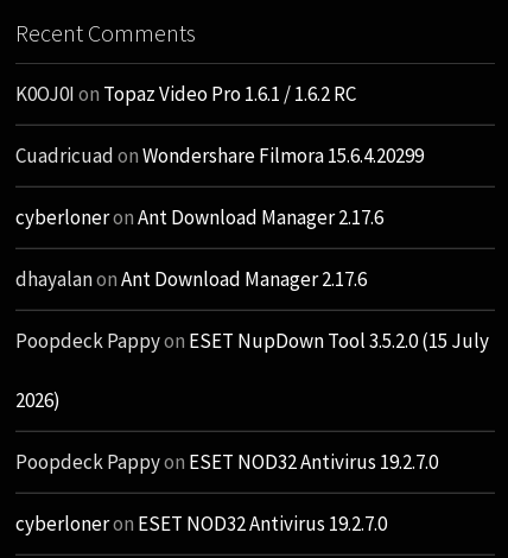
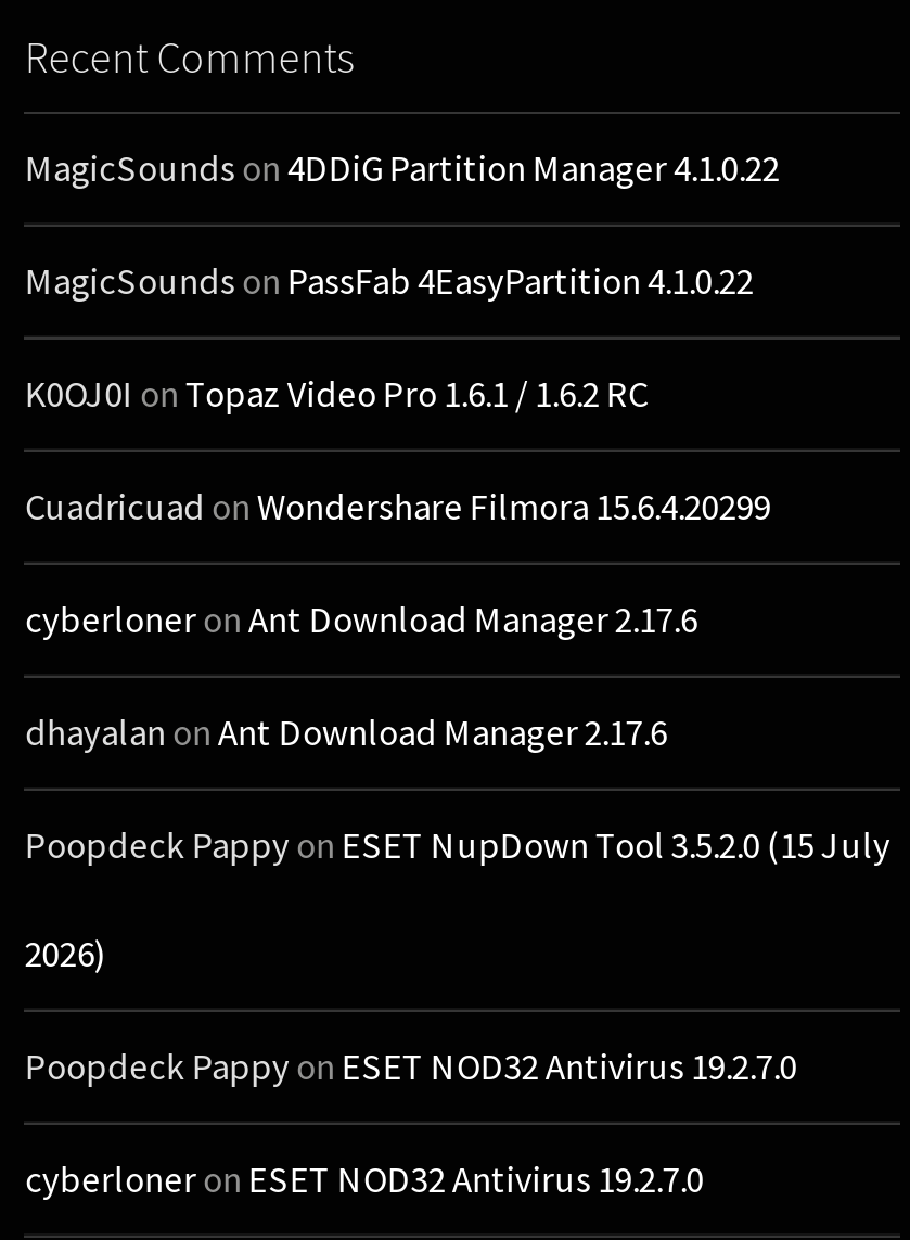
none -> [25,143,780,304] MagicSounds on 4DDiG Partition Manager 4.1.0.22 | MagicSounds on PassFab 4EasyPartition 4.1.0.22

